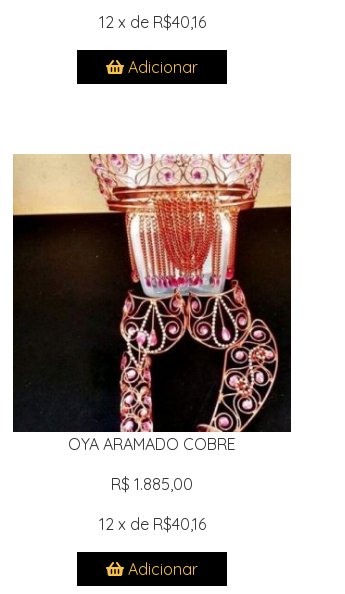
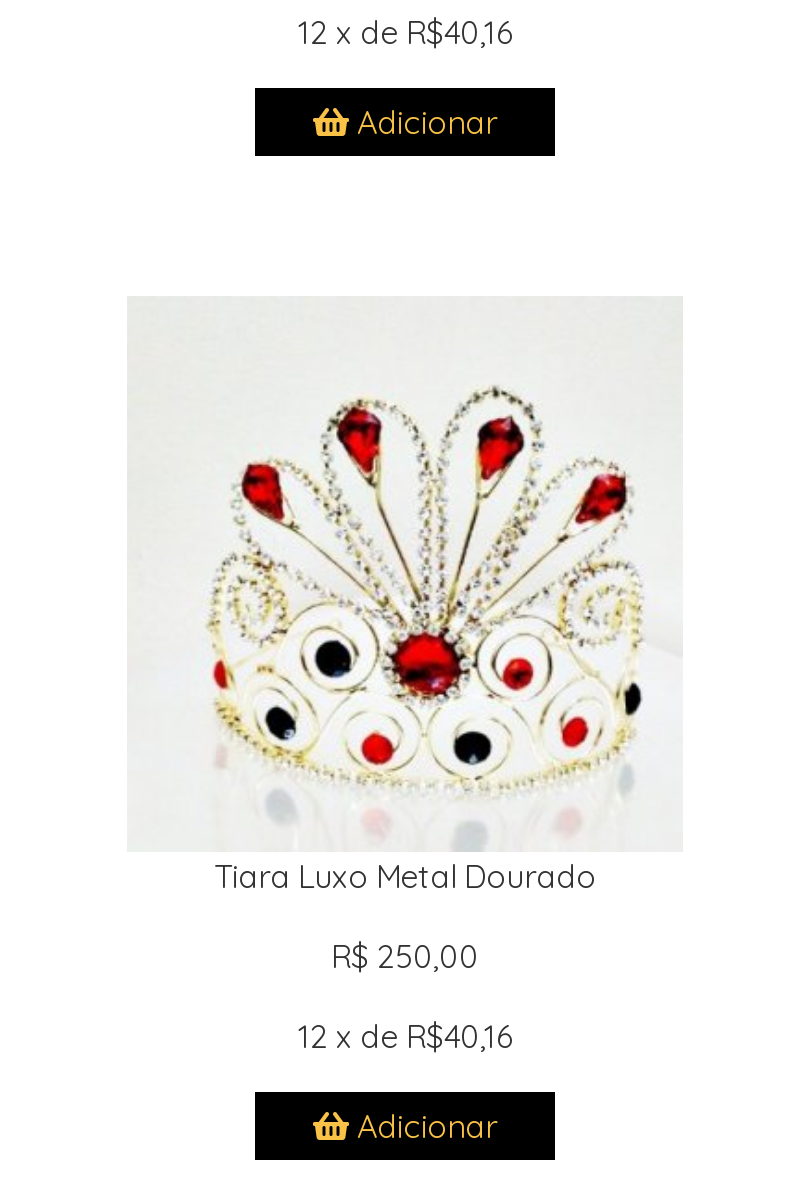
[12,153,292,454] [image] | OYA ARAMADO COBRE -> [127,296,683,896] [image] | Tiara Luxo Metal Dourado
[111,474,193,494] R$ 1.885,00 -> [331,936,479,976] R$ 250,00

